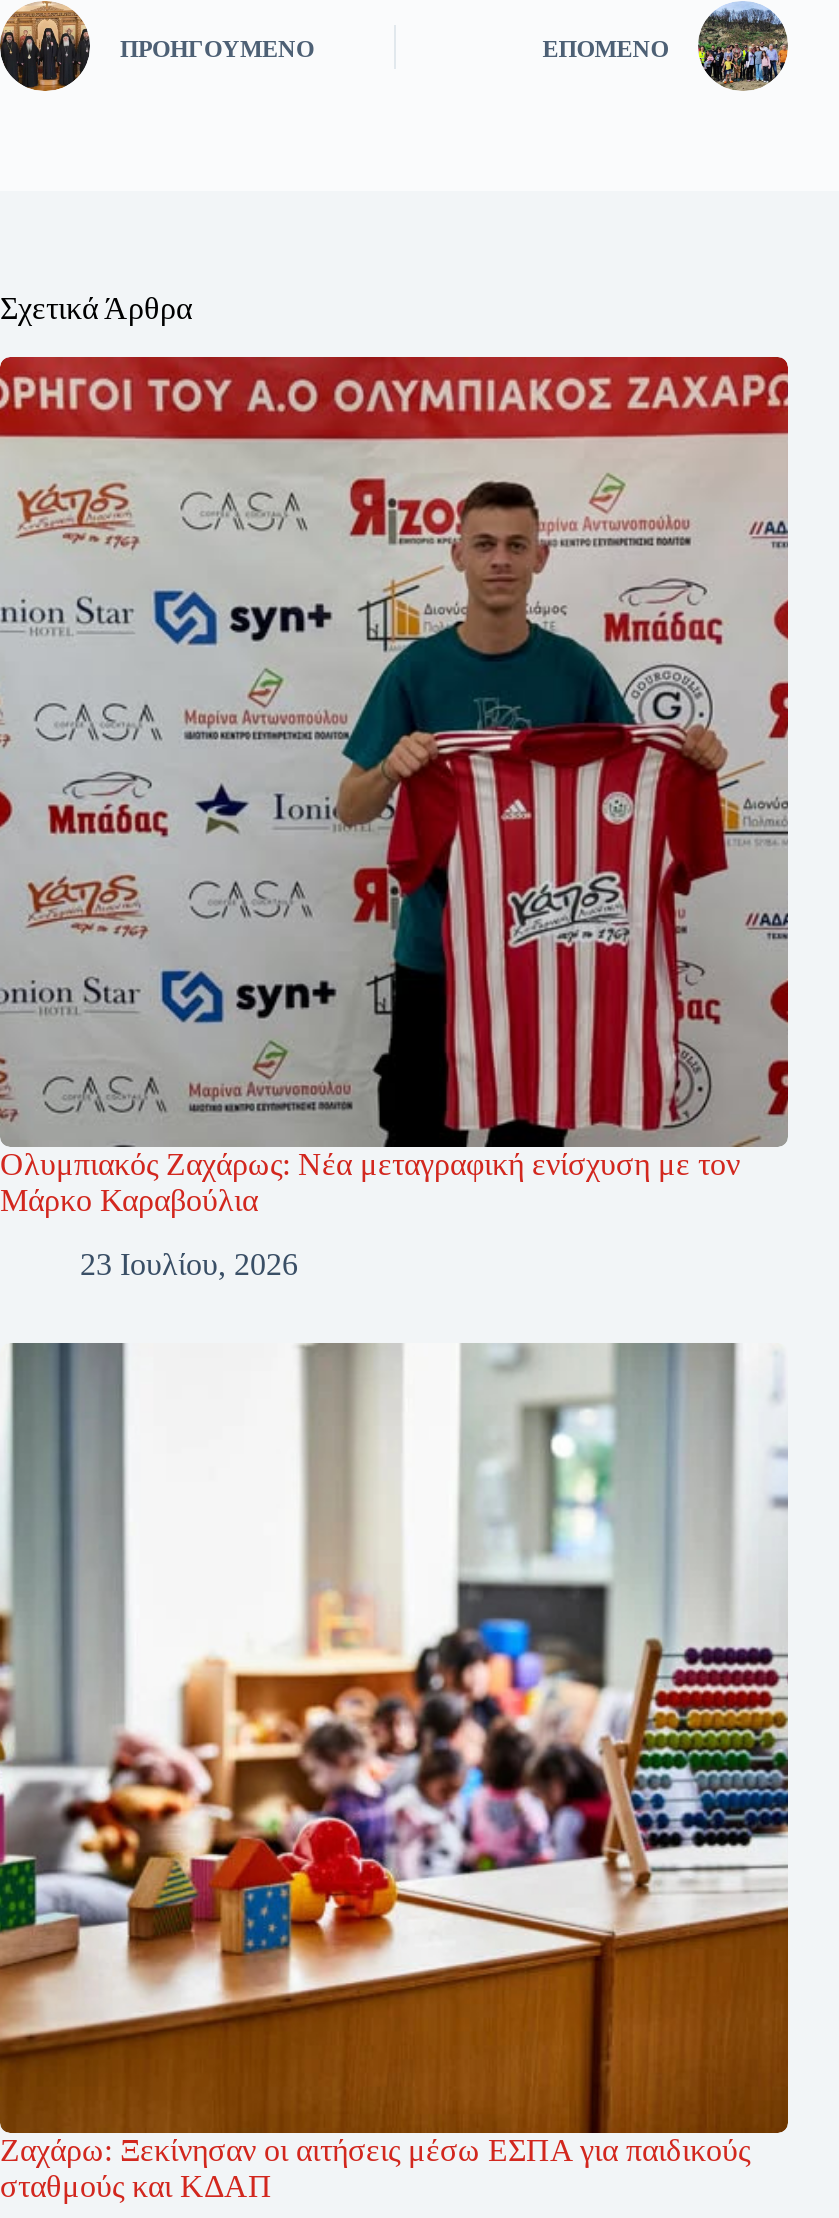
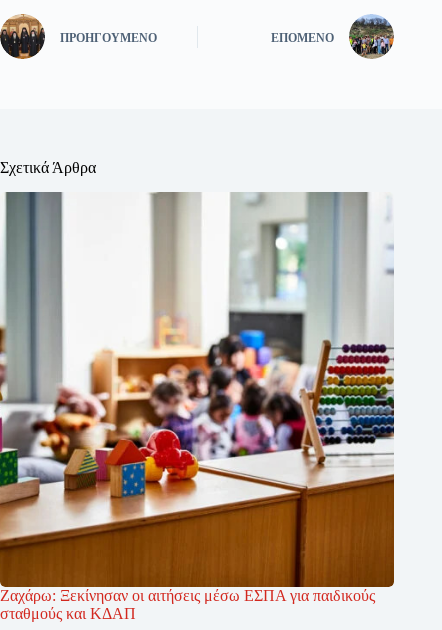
[0,355,790,1282] [image] | Ολυμπιακός Ζαχάρως: Νέα μεταγραφική ενίσχυση με τον | Μάρκο Καραβούλια | 23 Ιουλίου, 2026 -> none

